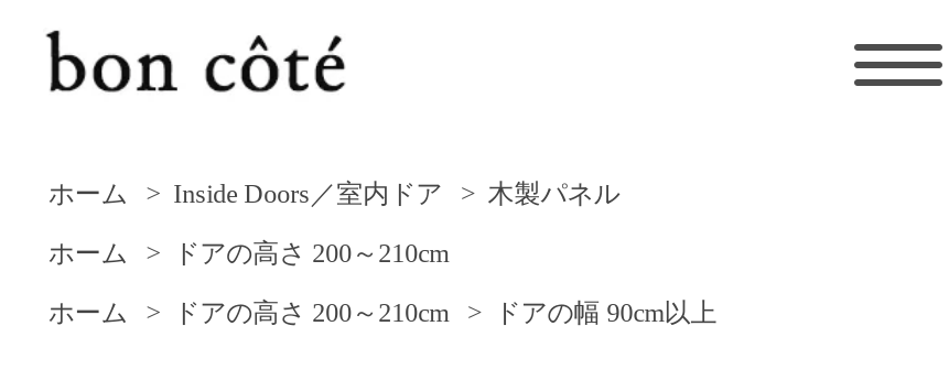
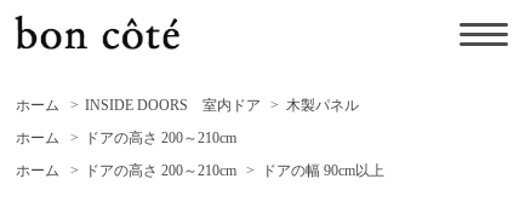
[48,178,620,209] ホーム > Inside Doors／室内ドア > 木製パネル -> [16,97,359,114] ホーム > INSIDE DOORS 室内ドア > 木製パネル

